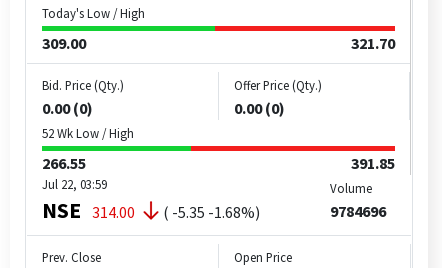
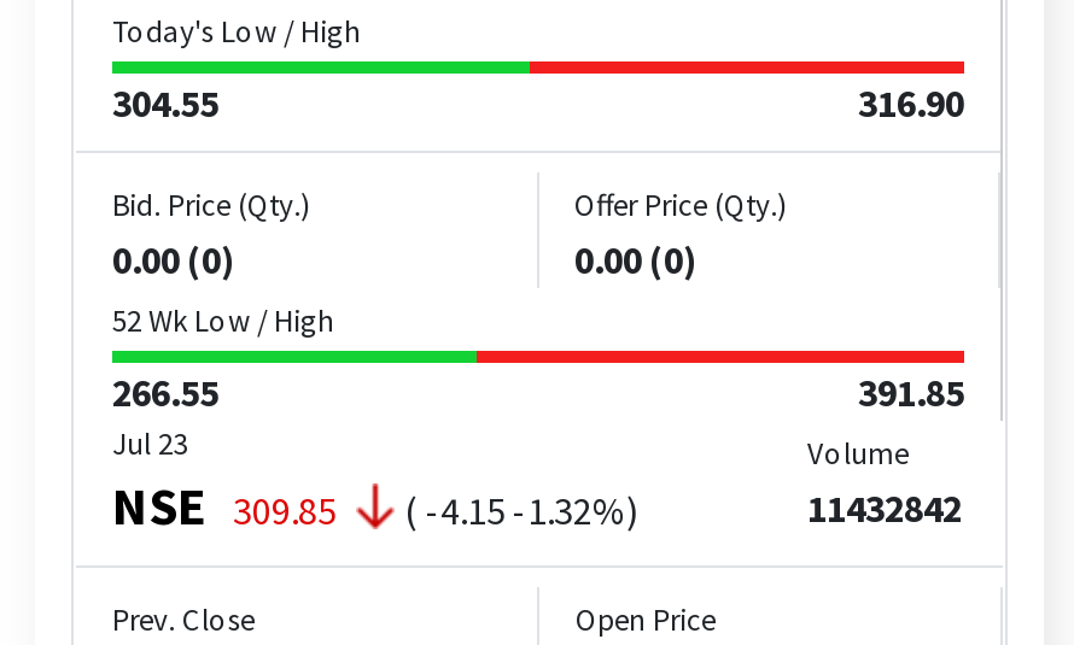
[42,33,86,53] 309.00 -> [112,78,218,127] 304.55
[351,33,395,53] 321.70 -> [858,78,964,127] 316.90
[42,176,260,224] Jul 22, 03:59 | NSE 314.00 | ( -5.35 -1.68%) -> [112,423,638,539] Jul 23 | NSE 309.85 | ( -4.15 -1.32%)
[330,201,386,221] 9784696 -> [807,483,962,532] 11432842

